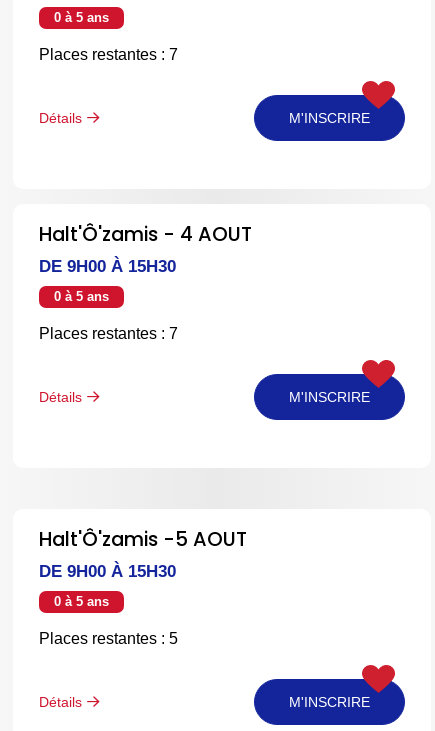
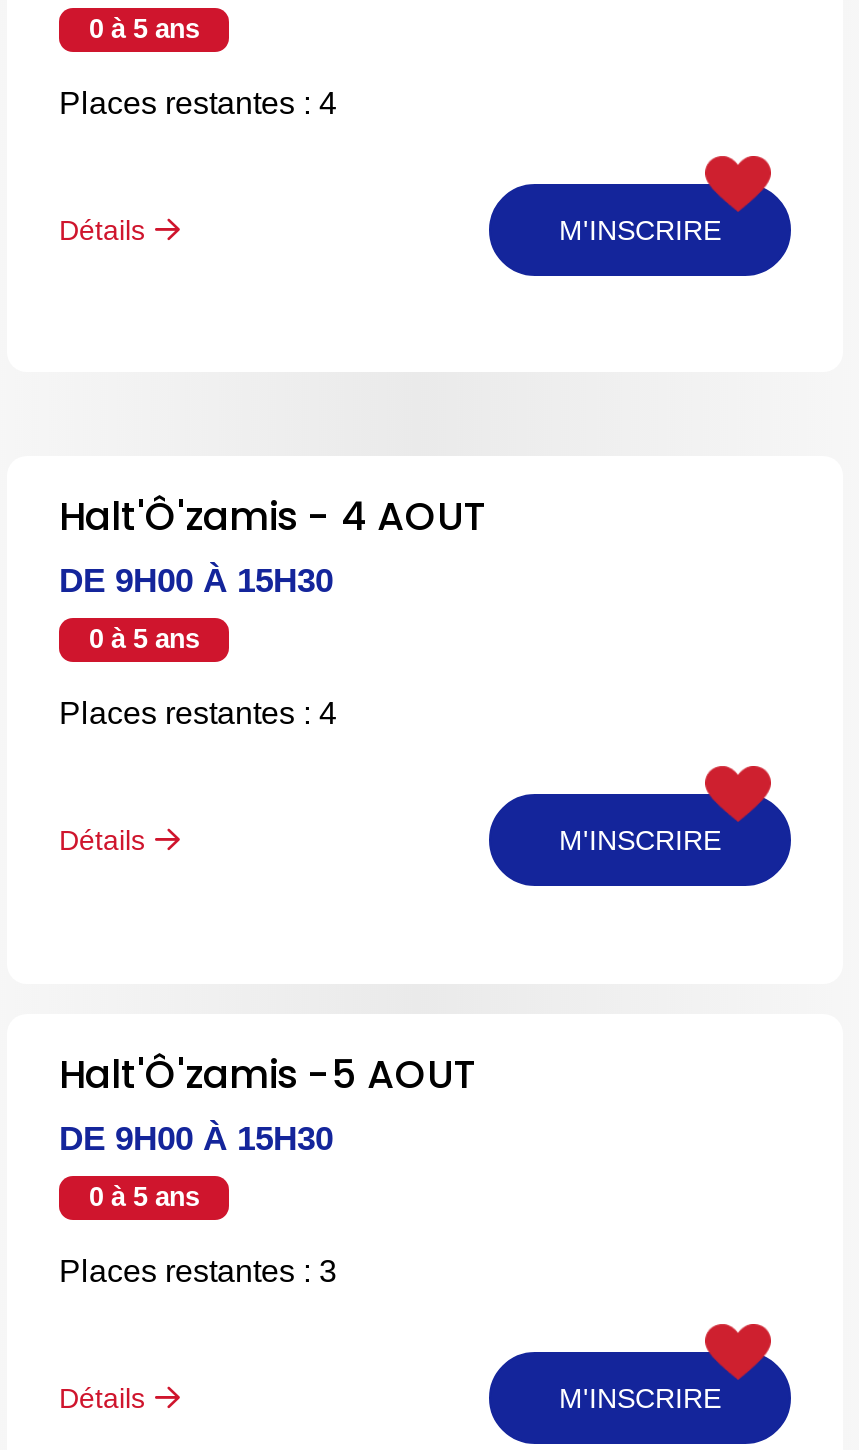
[39,45,178,62] Places restantes : 7 -> [59,85,337,119] Places restantes : 4
moved [39,220,252,304] -> [59,487,485,655]: Halt'Ô'zamis - 4 AOUT | DE 9H00 À 15H30 | 0 à 5 ans
[39,324,178,341] Places restantes : 7 -> [59,696,337,730] Places restantes : 4
moved [39,389,370,405] -> [59,824,721,856]: Détails | M'INSCRIRE
[39,630,178,647] Places restantes : 5 -> [59,1254,337,1288] Places restantes : 3

